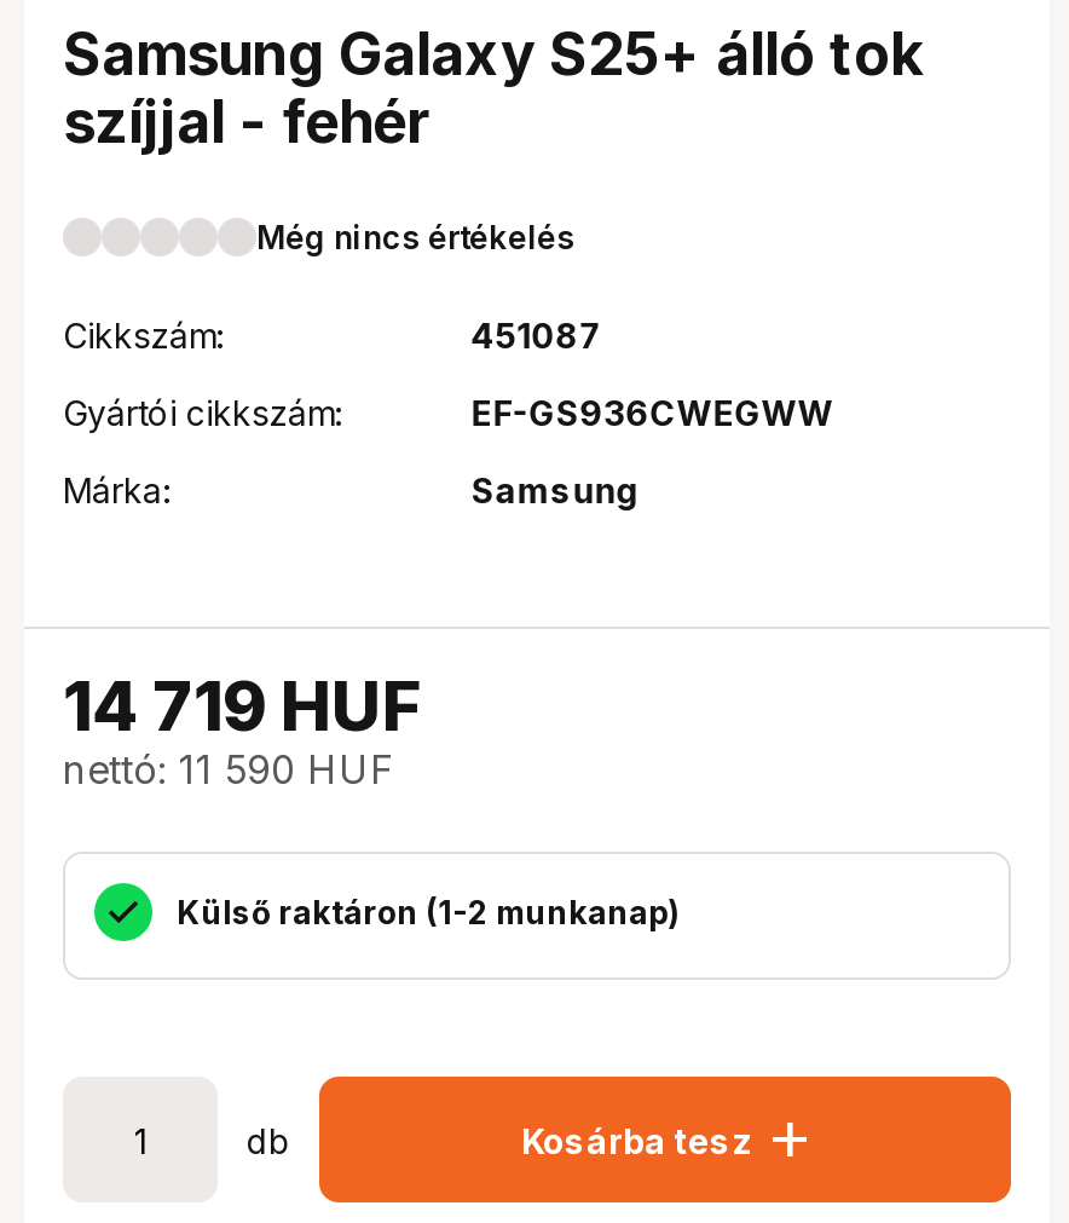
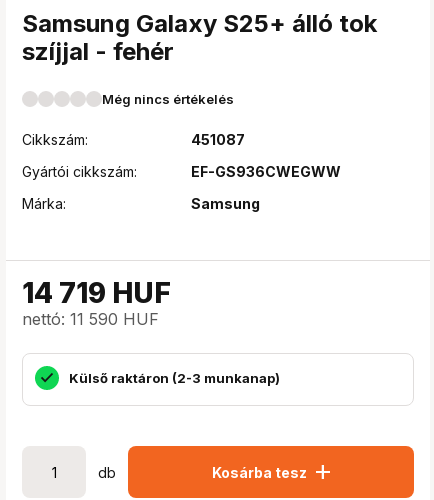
[177,892,680,930] Külső raktáron (1-2 munkanap) -> [69,369,280,385] Külső raktáron (2-3 munkanap)

